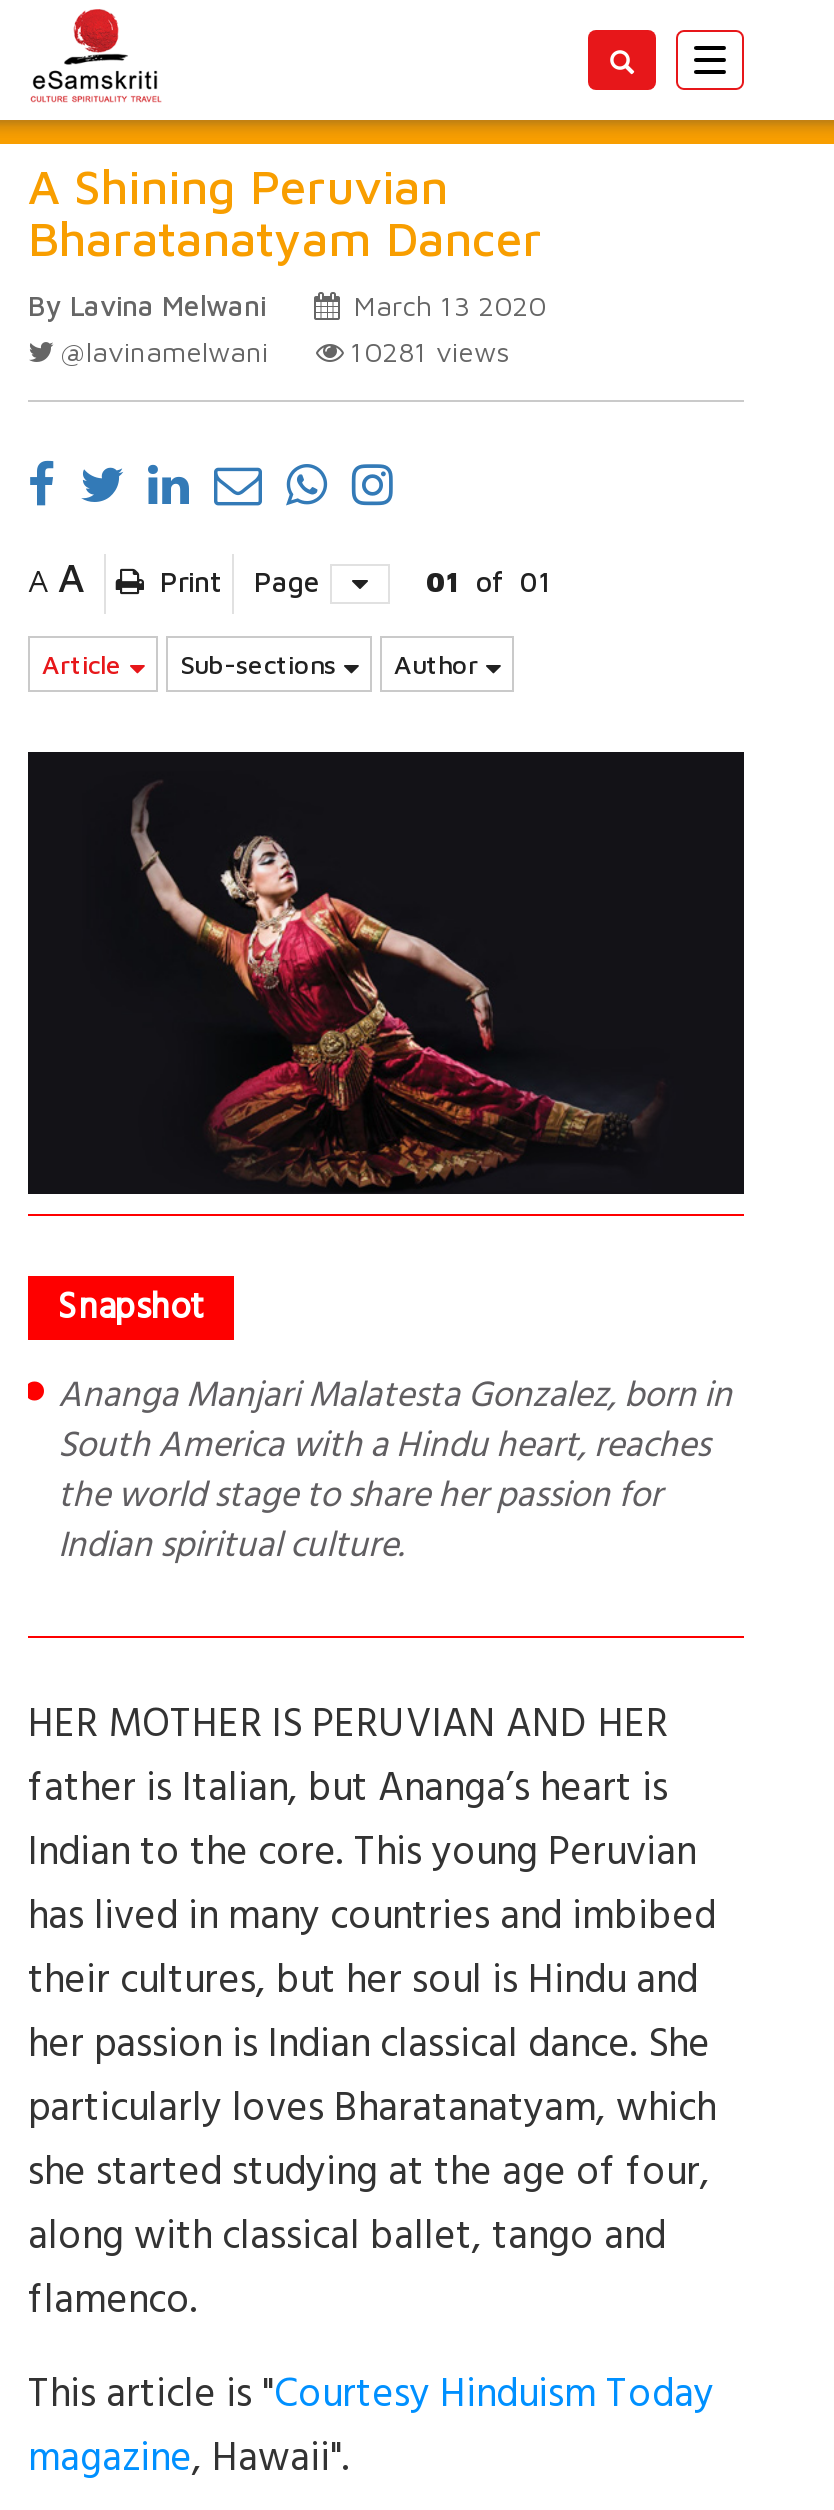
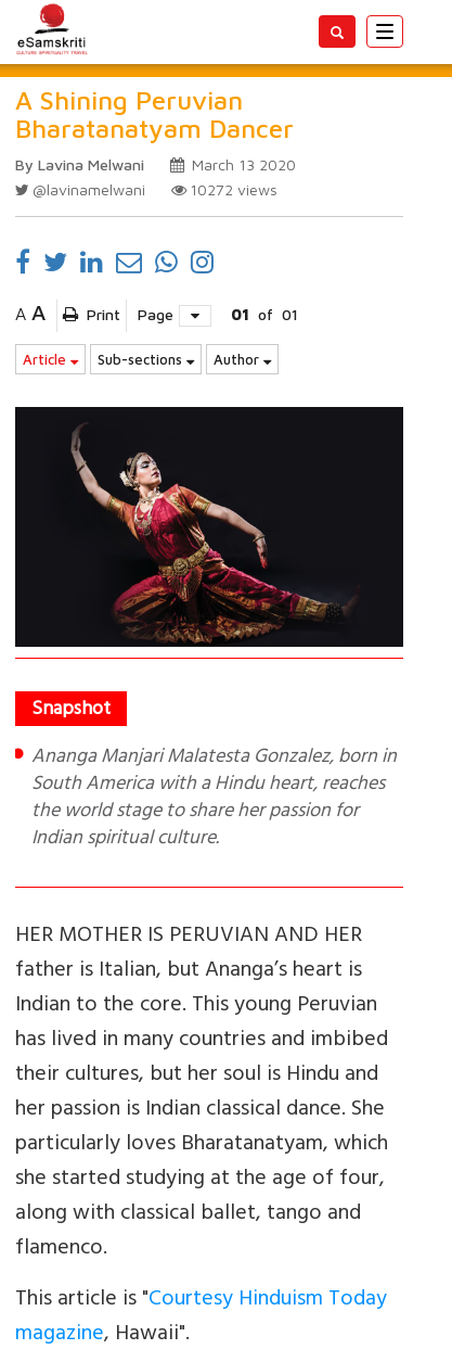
[350,334,510,368] 10281 views -> [190,180,277,199] 10272 views

